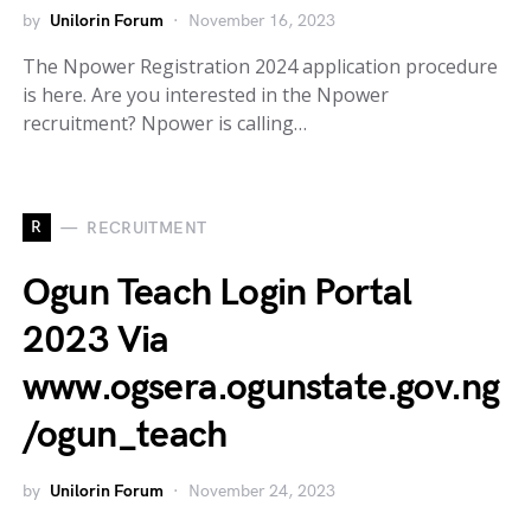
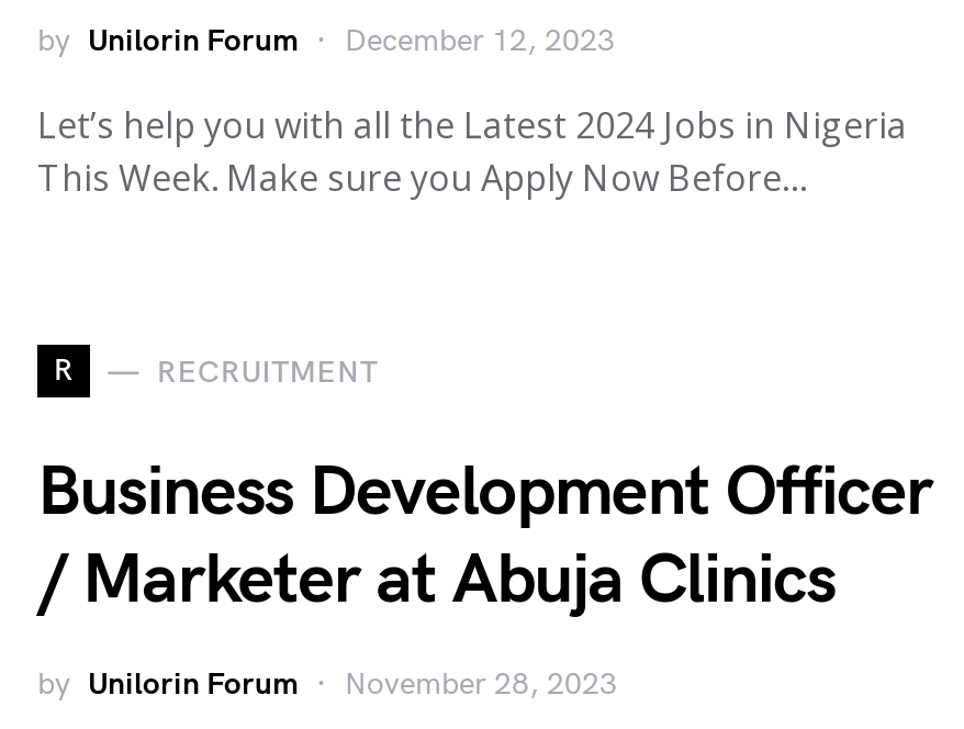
[188,11,335,31] November 16, 2023 -> [345,22,615,59] December 12, 2023
[23,53,498,136] The Npower Registration 2024 application procedure | is here. Are you interested in the Npower | recruitment? Npower is calling… -> [37,101,907,202] Let’s help you with all the Latest 2024 Jobs in Nigeria | This Week. Make sure you Apply Now Before…
[23,270,499,459] Ogun Teach Login Portal | 2023 Via | www.ogsera.ogunstate.gov.ng | /ogun_teach -> [37,450,932,624] Business Development Officer | / Marketer at Abuja Clinics
[188,481,335,501] November 24, 2023 -> [345,665,617,703] November 28, 2023

